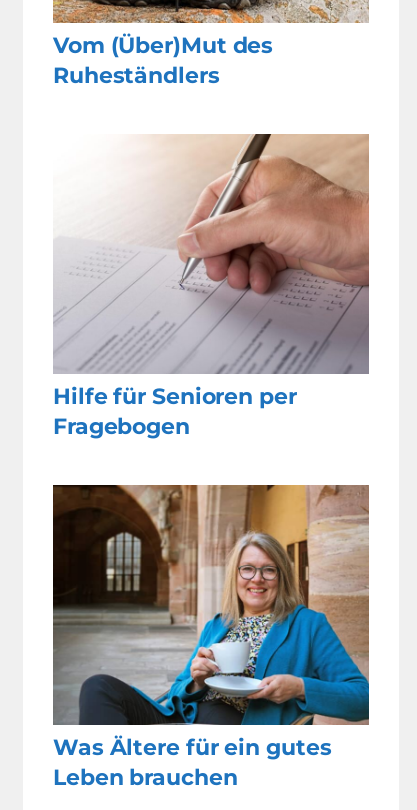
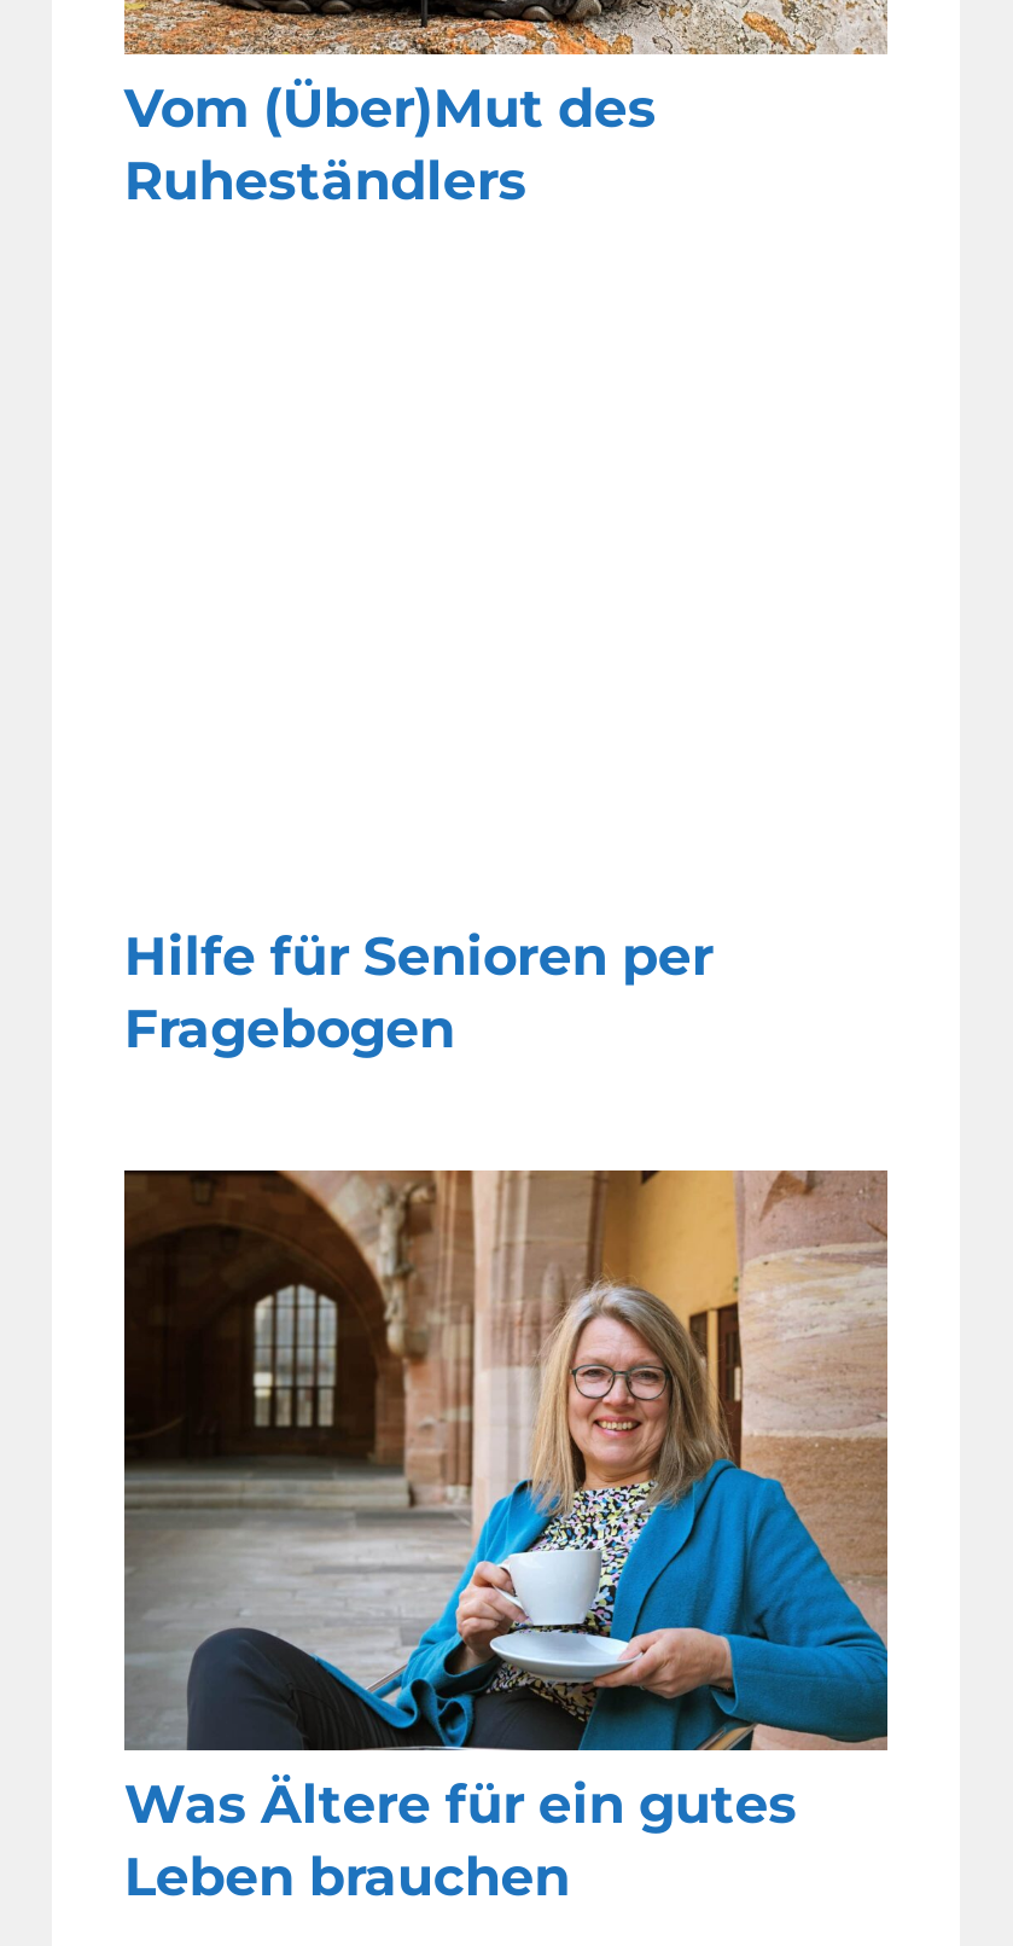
[53,133,370,375] [image] -> none

